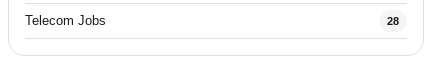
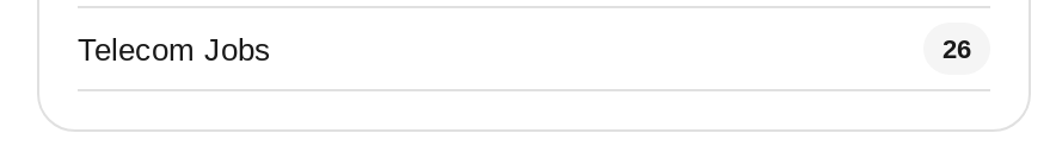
[387,15,399,27] 28 -> [943,35,971,63] 26

